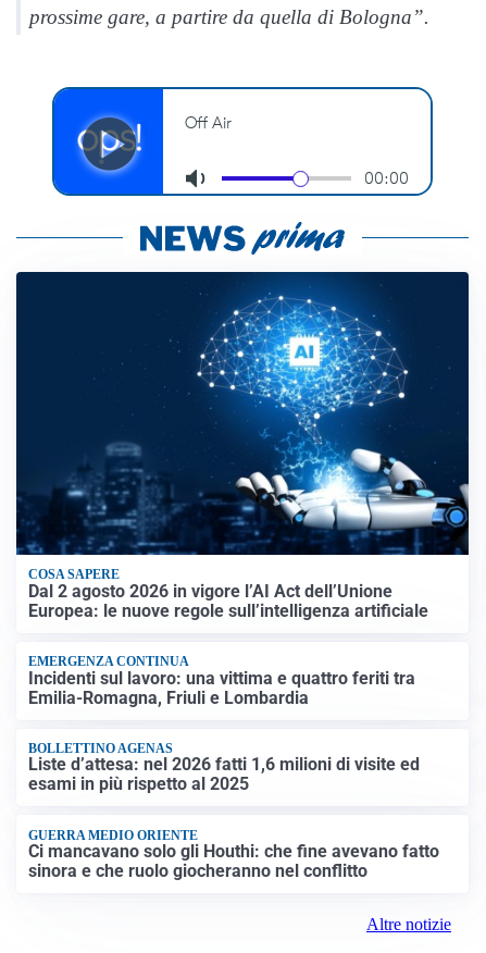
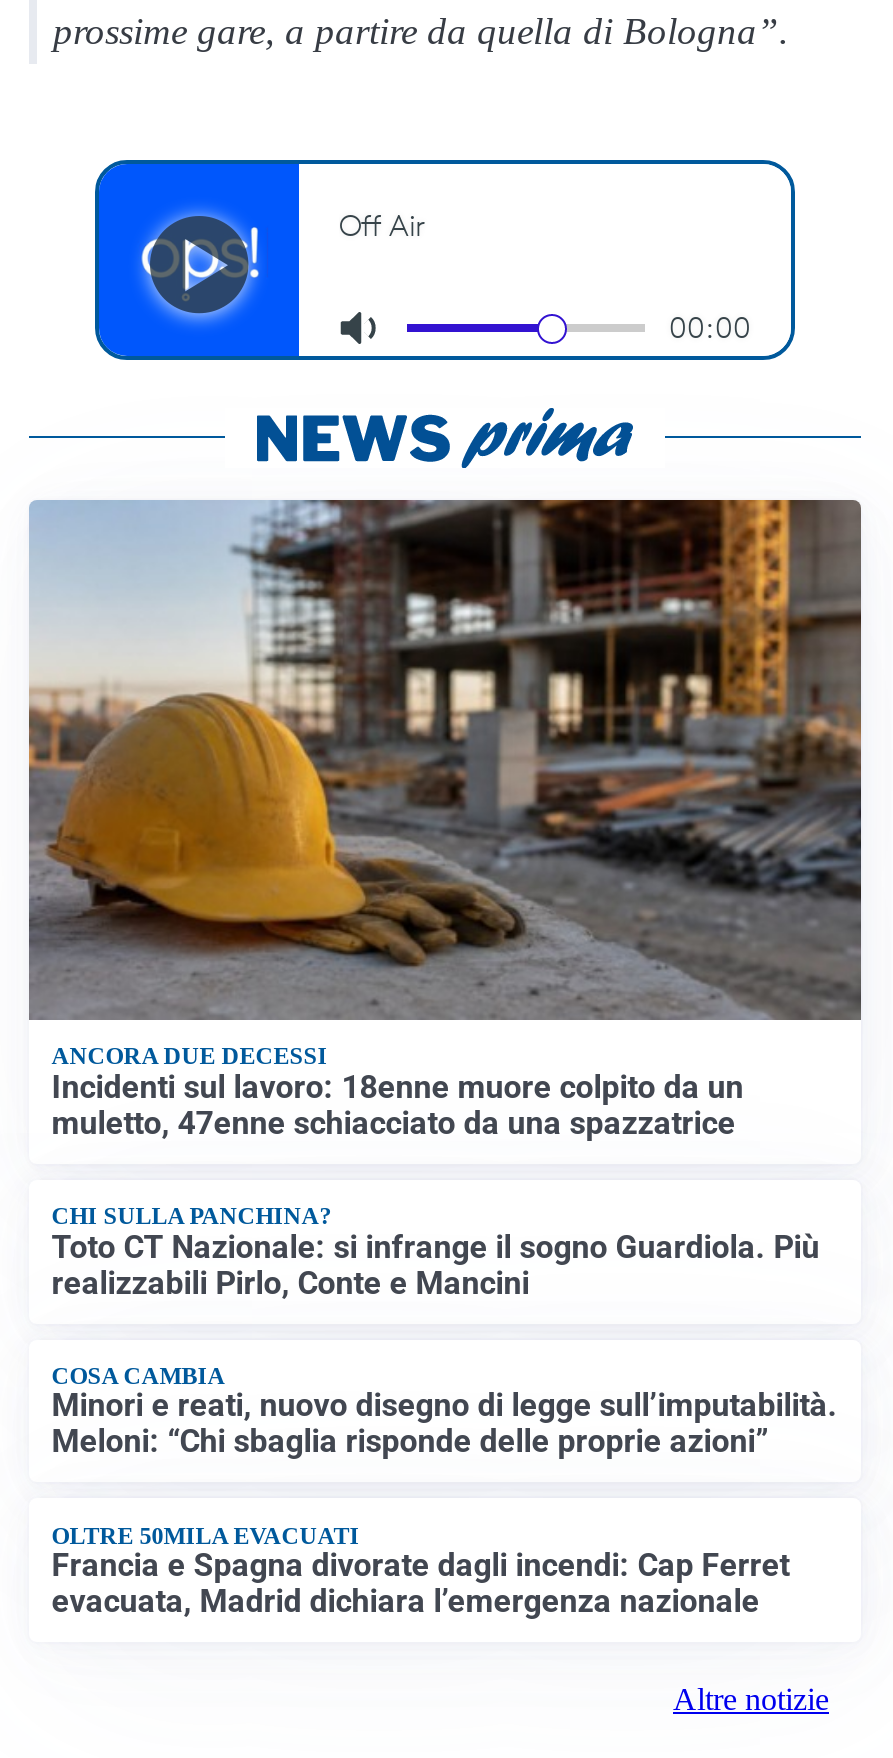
[15,271,470,621] [image] | COSA SAPERE | Dal 2 agosto 2026 in vigore l’AI Act dell’Unione | Europea: le nuove regole sull’intelligenza artificiale -> [27,498,863,1142] [image] | ANCORA DUE DECESSI | Incidenti sul lavoro: 18enne muore colpito da un | muletto, 47enne schiacciato da una spazzatrice
[28,654,416,708] EMERGENZA CONTINUA | Incidenti sul lavoro: una vittima e quattro feriti tra | Emilia-Romagna, Friuli e Lombardia -> [51,1202,819,1301] CHI SULLA PANCHINA? | Toto CT Nazionale: si infrange il sogno Guardiola. Più | realizzabili Pirlo, Conte e Mancini
[28,741,420,794] BOLLETTINO AGENAS | Liste d’attesa: nel 2026 fatti 1,6 milioni di visite ed | esami in più rispetto al 2025 -> [51,1362,837,1461] COSA CAMBIA | Minori e reati, nuovo disegno di legge sull’imputabilità. | Meloni: “Chi sbaglia risponde delle proprie azioni”
[28,828,439,881] GUERRA MEDIO ORIENTE | Ci mancavano solo gli Houthi: che fine avevano fatto | sinora e che ruolo giocheranno nel conflitto -> [51,1521,789,1620] OLTRE 50MILA EVACUATI | Francia e Spagna divorate dagli incendi: Cap Ferret | evacuata, Madrid dichiara l’emergenza nazionale

